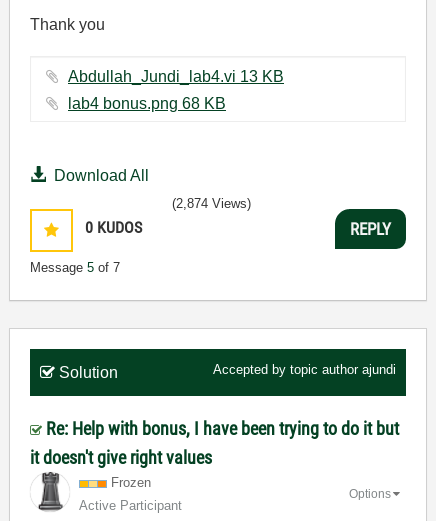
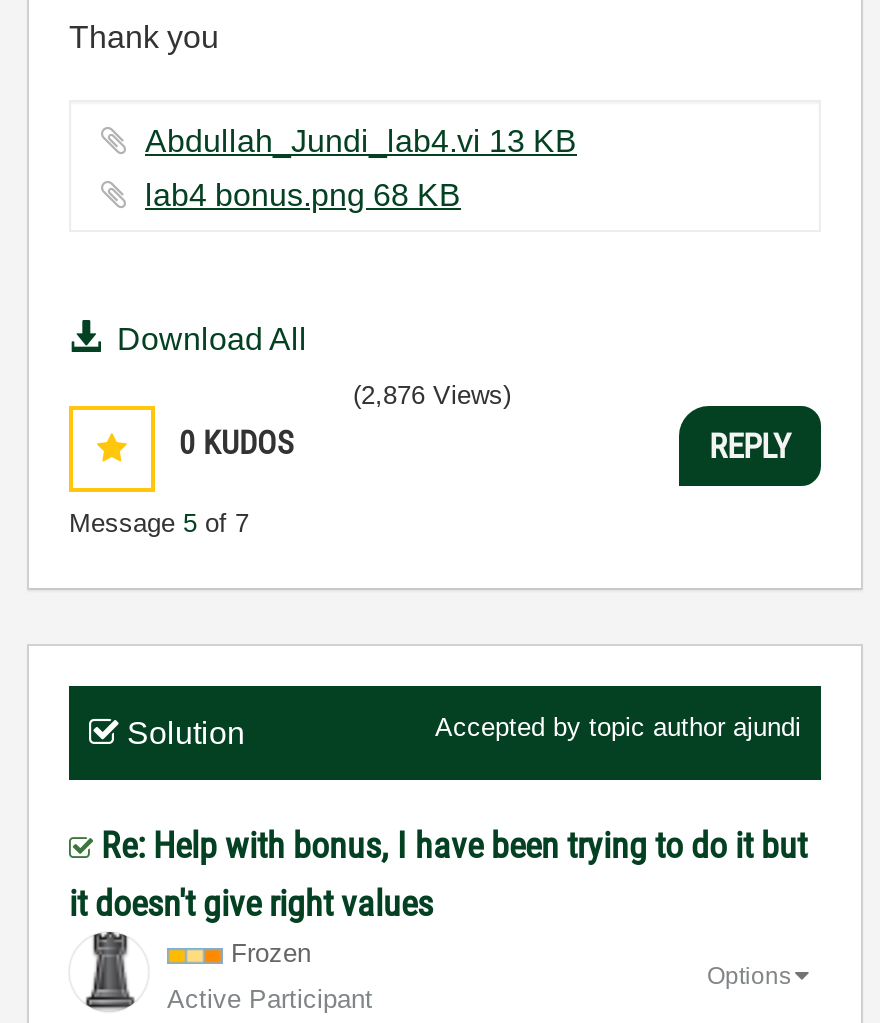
[172,196,251,211] (2,874 Views) -> [353,380,511,410] (2,876 Views)

